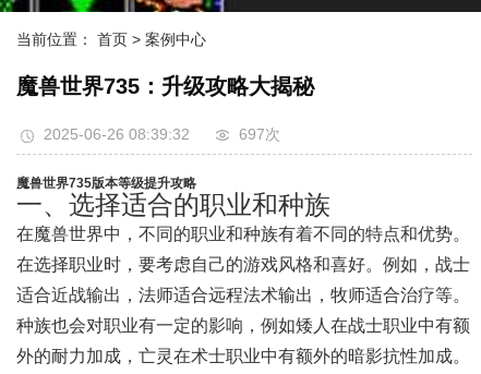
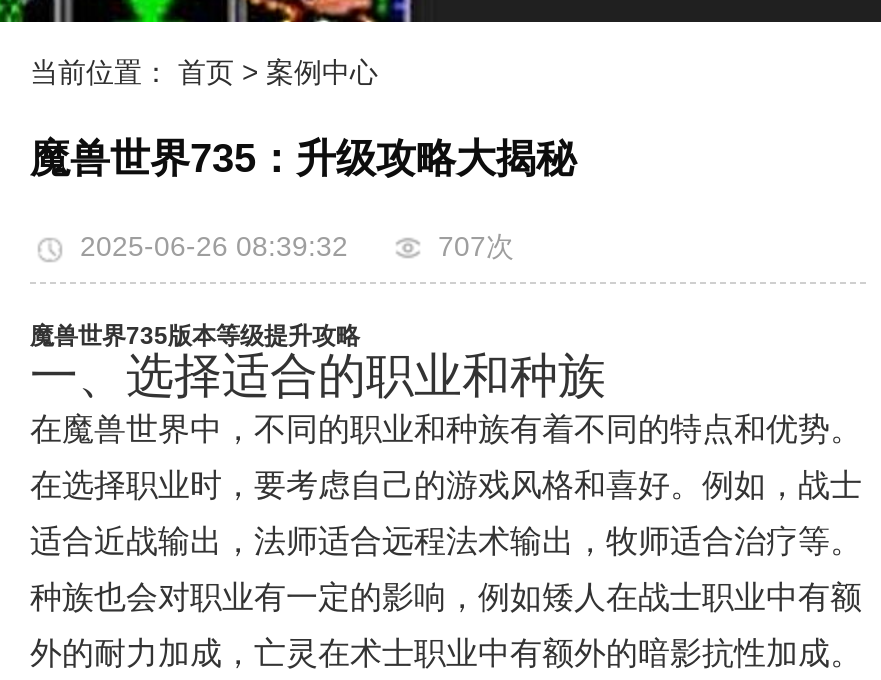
[239,125,280,143] 697次 -> [438,230,514,262] 707次

